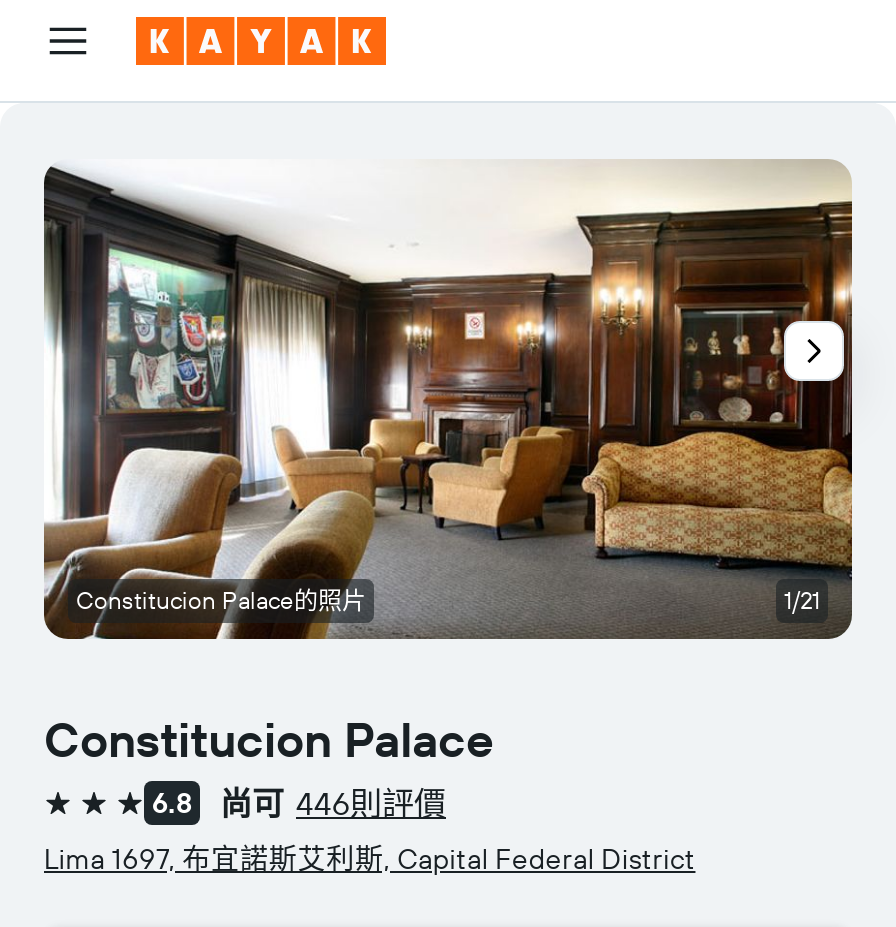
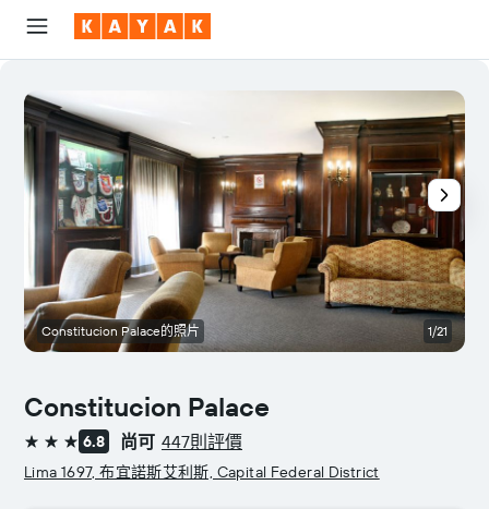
[220,783,446,823] 尚可 446則評價 -> [120,431,242,452] 尚可 447則評價

